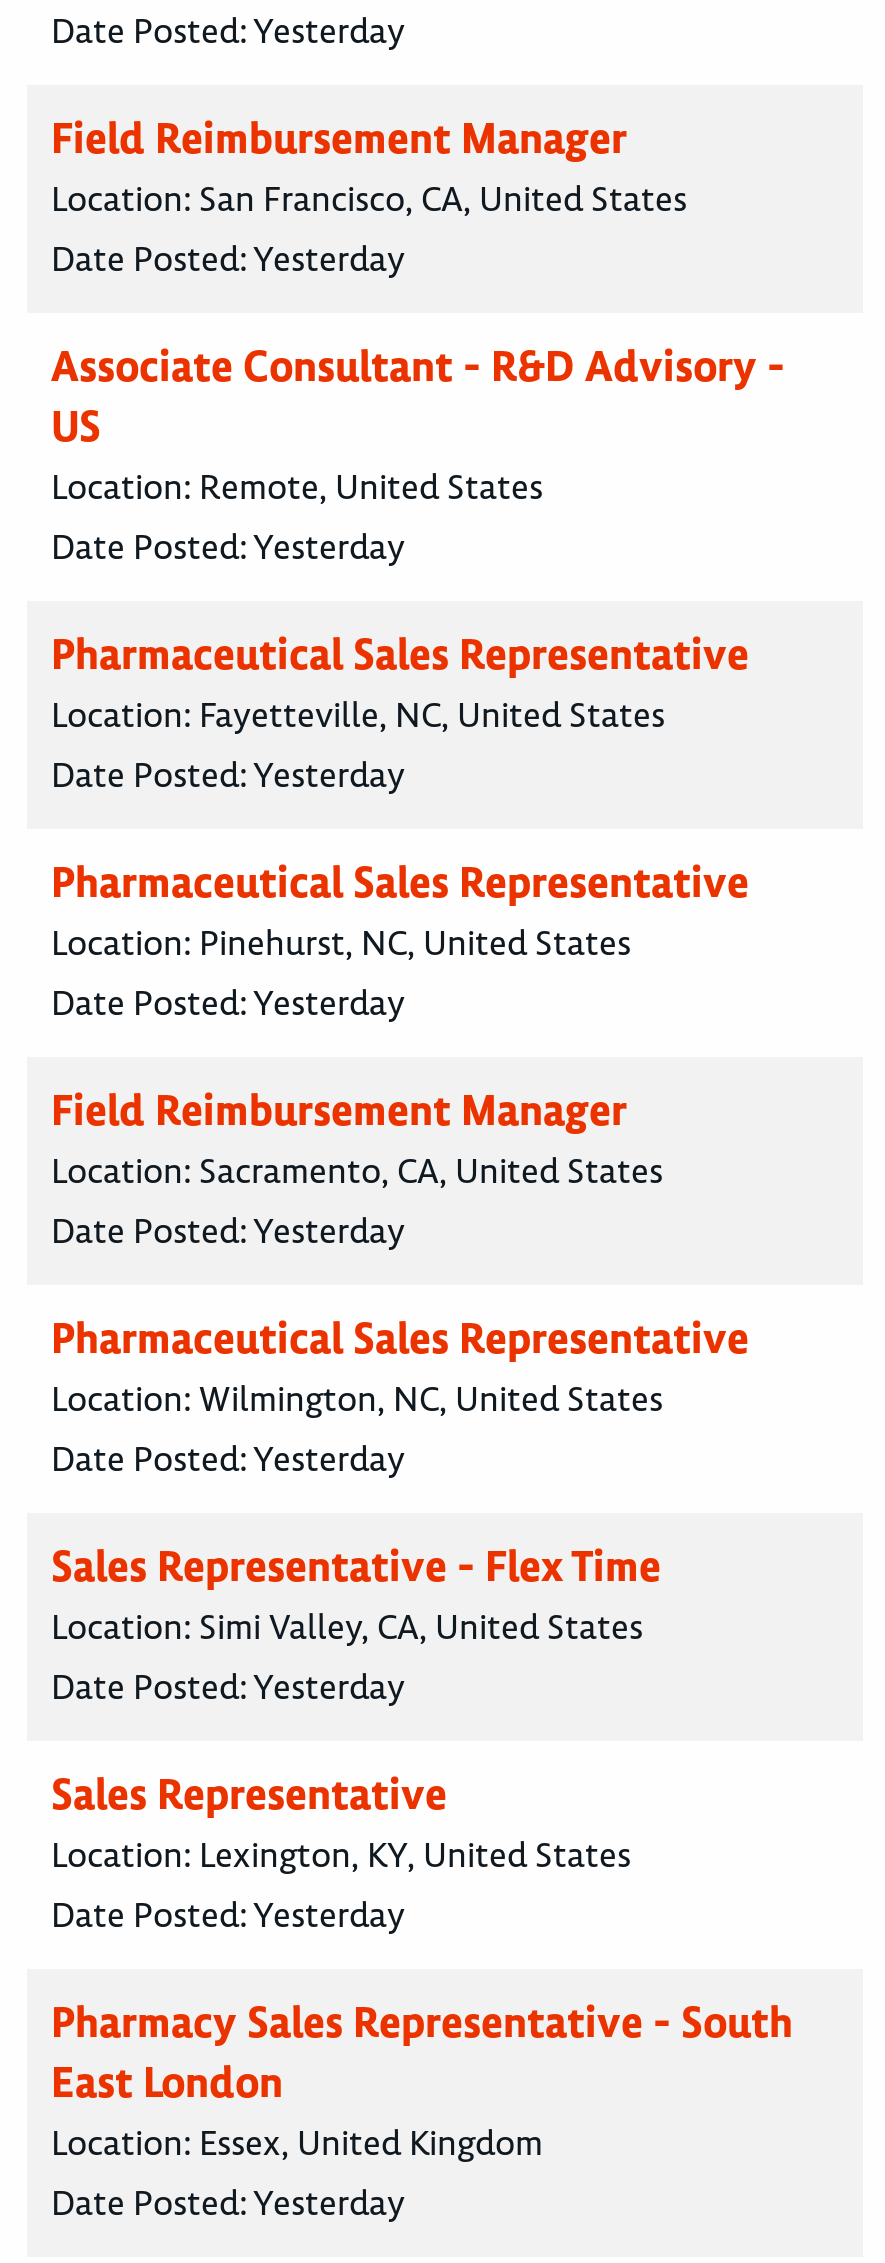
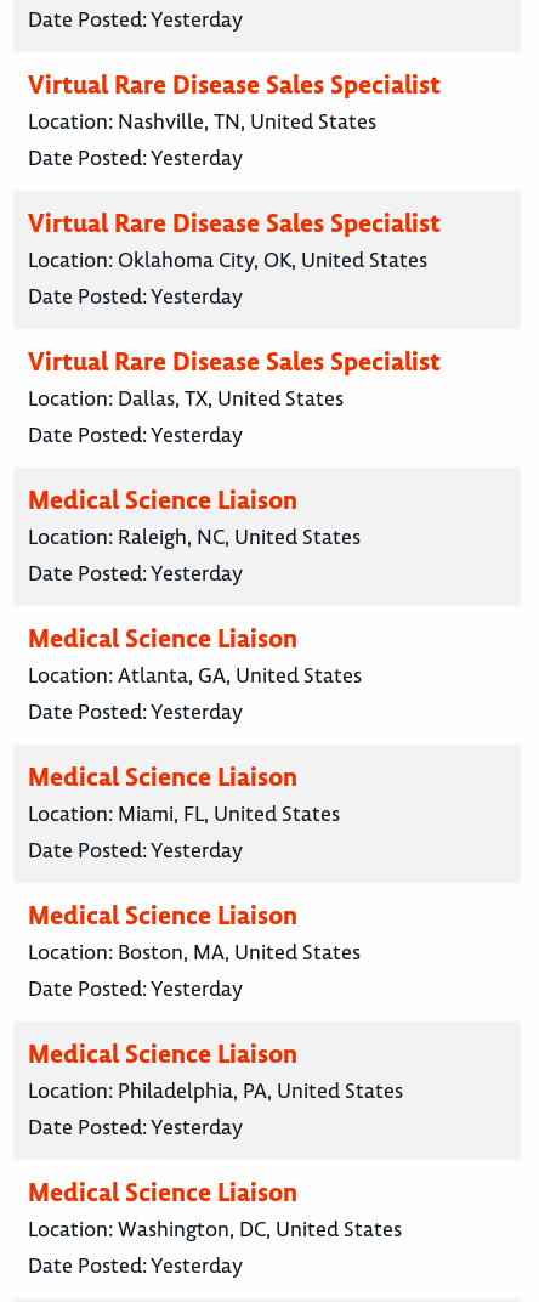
[51,111,687,221] Field Reimbursement Manager | Location: San Francisco, CA, United States -> [28,68,441,135] Virtual Rare Disease Sales Specialist | Location: Nashville, TN, United States
[51,339,785,509] Associate Consultant - R&D Advisory - | US | Location: Remote, United States -> [28,207,441,273] Virtual Rare Disease Sales Specialist | Location: Oklahoma City, OK, United States
[51,627,749,737] Pharmaceutical Sales Representative | Location: Fayetteville, NC, United States -> [28,345,441,412] Virtual Rare Disease Sales Specialist | Location: Dallas, TX, United States
[51,855,749,965] Pharmaceutical Sales Representative | Location: Pinehurst, NC, United States -> [28,484,361,550] Medical Science Liaison | Location: Raleigh, NC, United States
[51,1083,663,1193] Field Reimbursement Manager | Location: Sacramento, CA, United States -> [28,622,362,689] Medical Science Liaison | Location: Atlanta, GA, United States
[51,1311,749,1421] Pharmaceutical Sales Representative | Location: Wilmington, NC, United States -> [28,760,340,827] Medical Science Liaison | Location: Miami, FL, United States
[51,1539,661,1649] Sales Representative - Flex Time | Location: Simi Valley, CA, United States -> [28,899,361,966] Medical Science Liaison | Location: Boston, MA, United States
[51,1767,631,1877] Sales Representative | Location: Lexington, KY, United States -> [28,1037,403,1104] Medical Science Liaison | Location: Philadelphia, PA, United States
[51,1995,793,2165] Pharmacy Sales Representative - South | East London | Location: Essex, United Kingdom -> [28,1176,402,1243] Medical Science Liaison | Location: Washington, DC, United States

